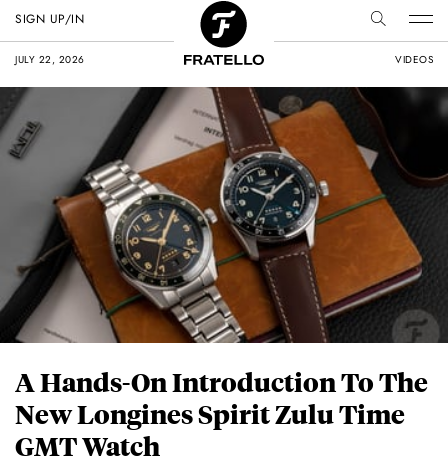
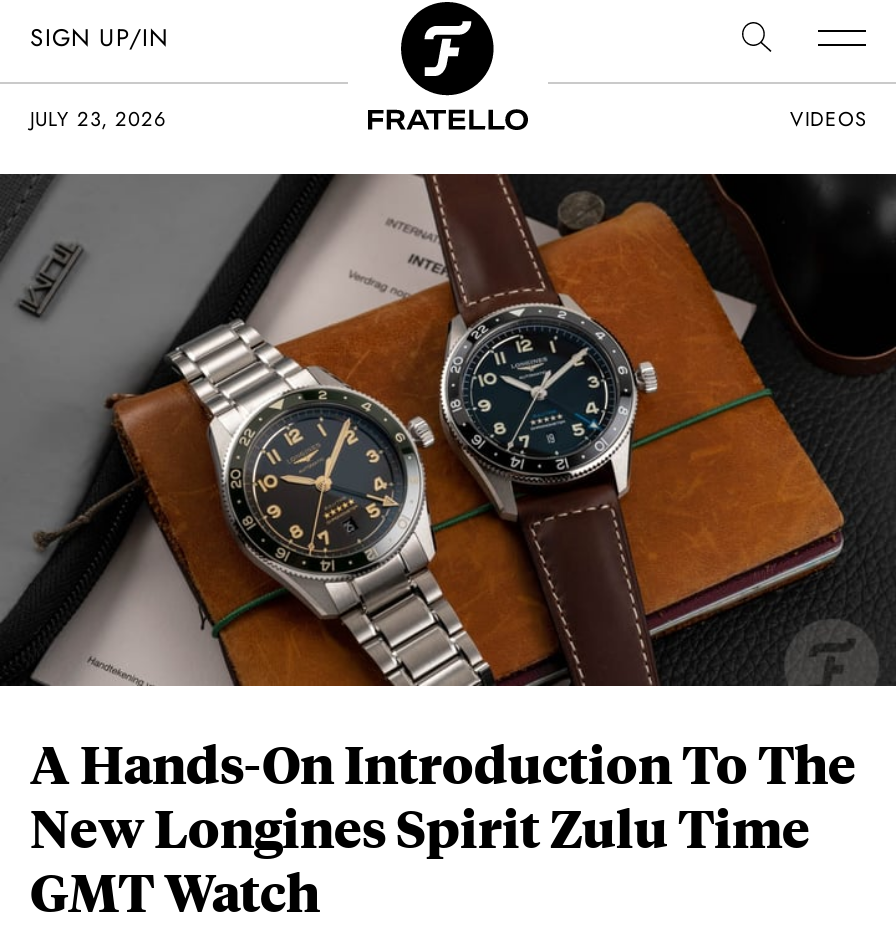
[15,52,84,67] JULY 22, 2026 -> [30,104,167,134] JULY 23, 2026

